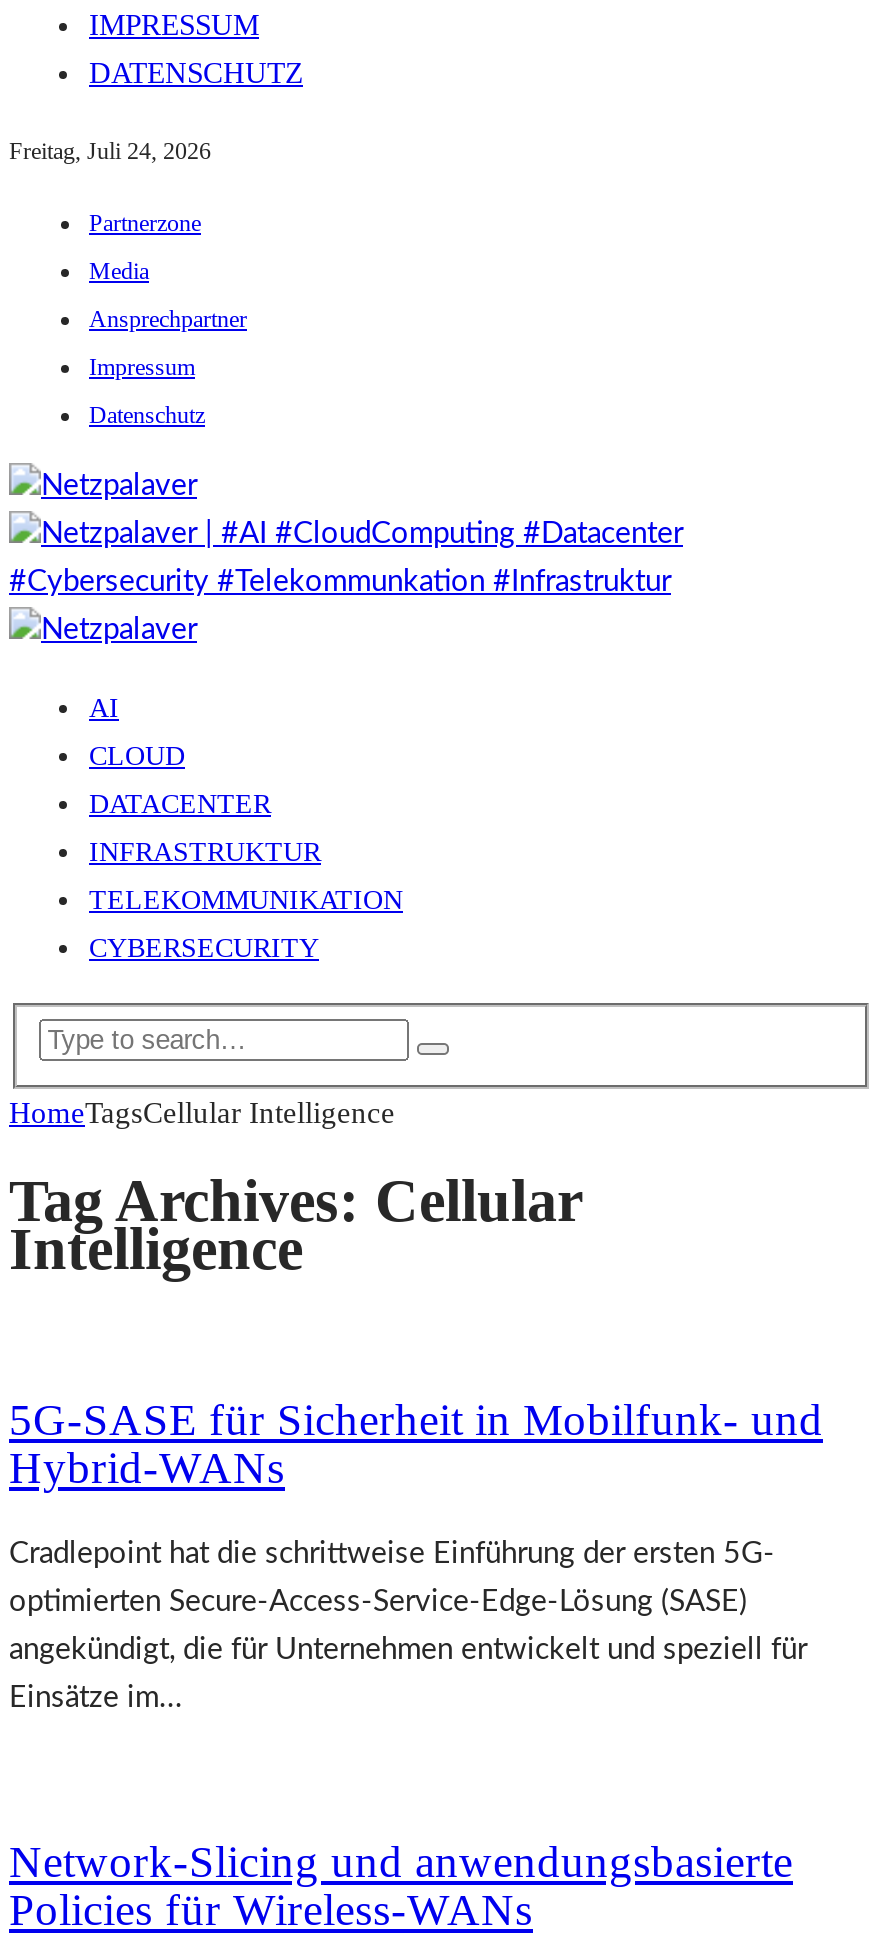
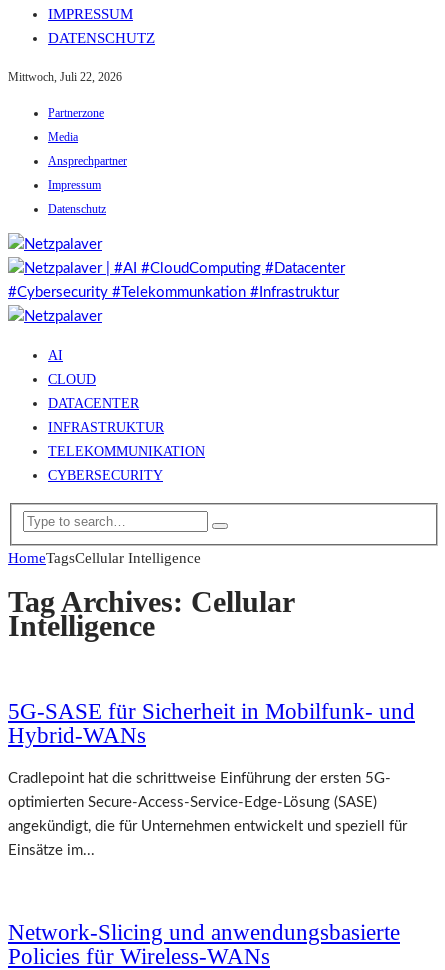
[9,137,211,165] Freitag, Juli 24, 2026 -> [8,70,122,84] Mittwoch, Juli 22, 2026

